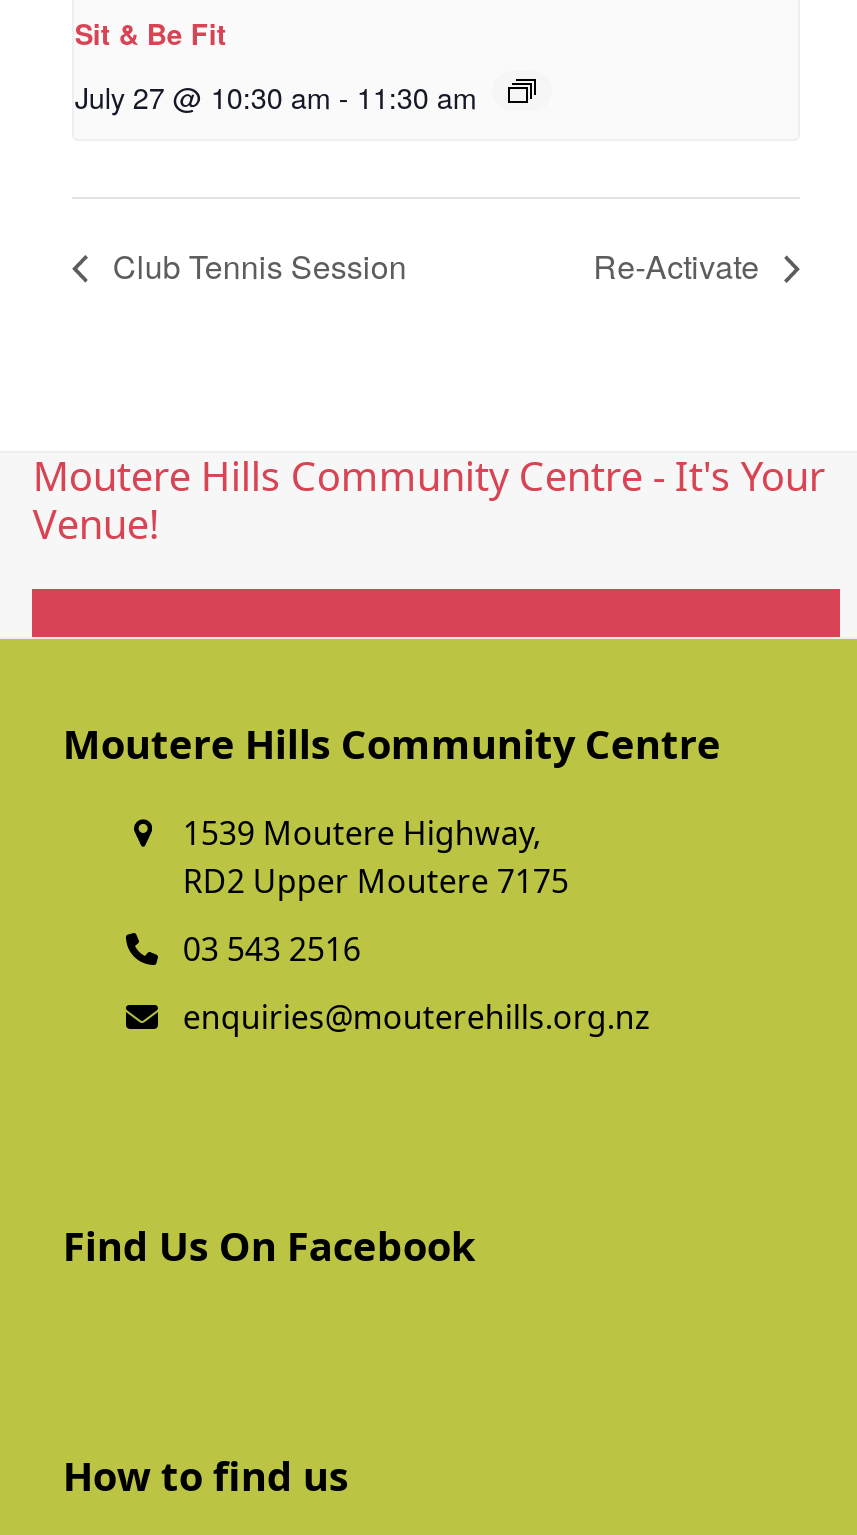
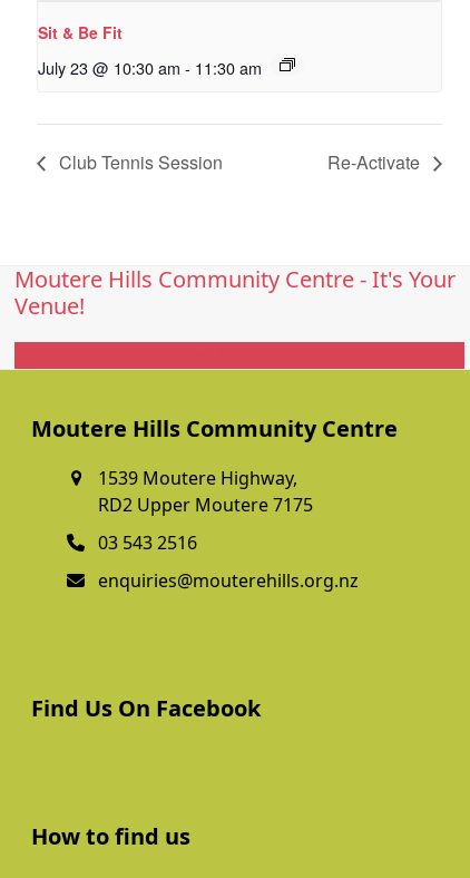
[75,75,477,117] July 27 @ 10:30 am - 11:30 am -> [38,56,262,79] July 23 @ 10:30 am - 11:30 am

